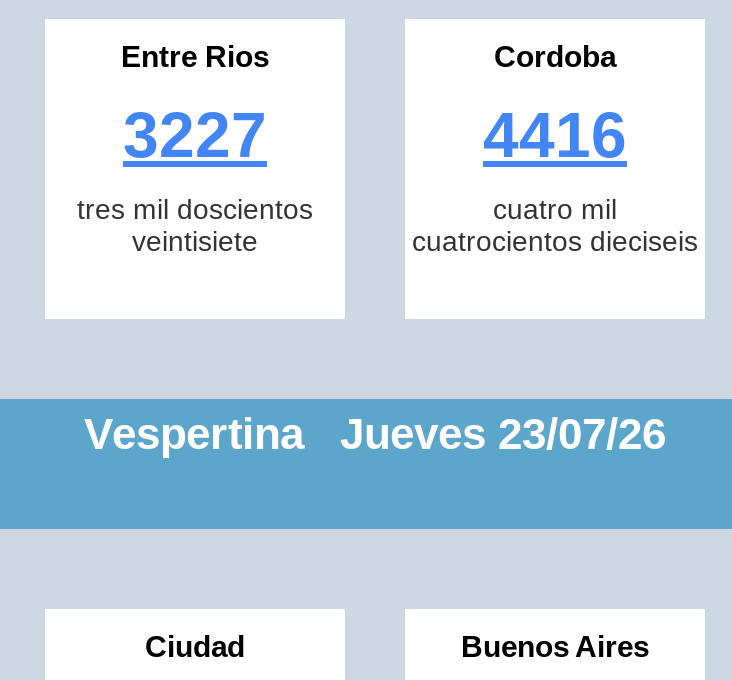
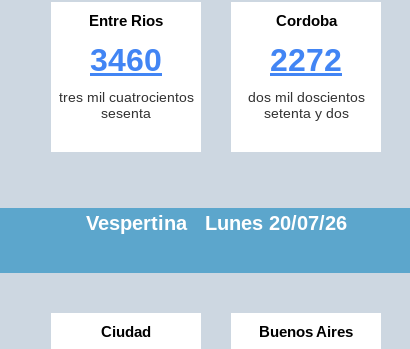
[77,99,313,257] 3227 | tres mil doscientos | veintisiete -> [58,42,193,121] 3460 | tres mil cuatrocientos | sesenta
[412,99,698,257] 4416 | cuatro mil | cuatrocientos dieciseis -> [247,42,364,121] 2272 | dos mil doscientos | setenta y dos
[84,409,666,459] Vespertina Jueves 23/07/26 -> [85,212,346,234] Vespertina Lunes 20/07/26

